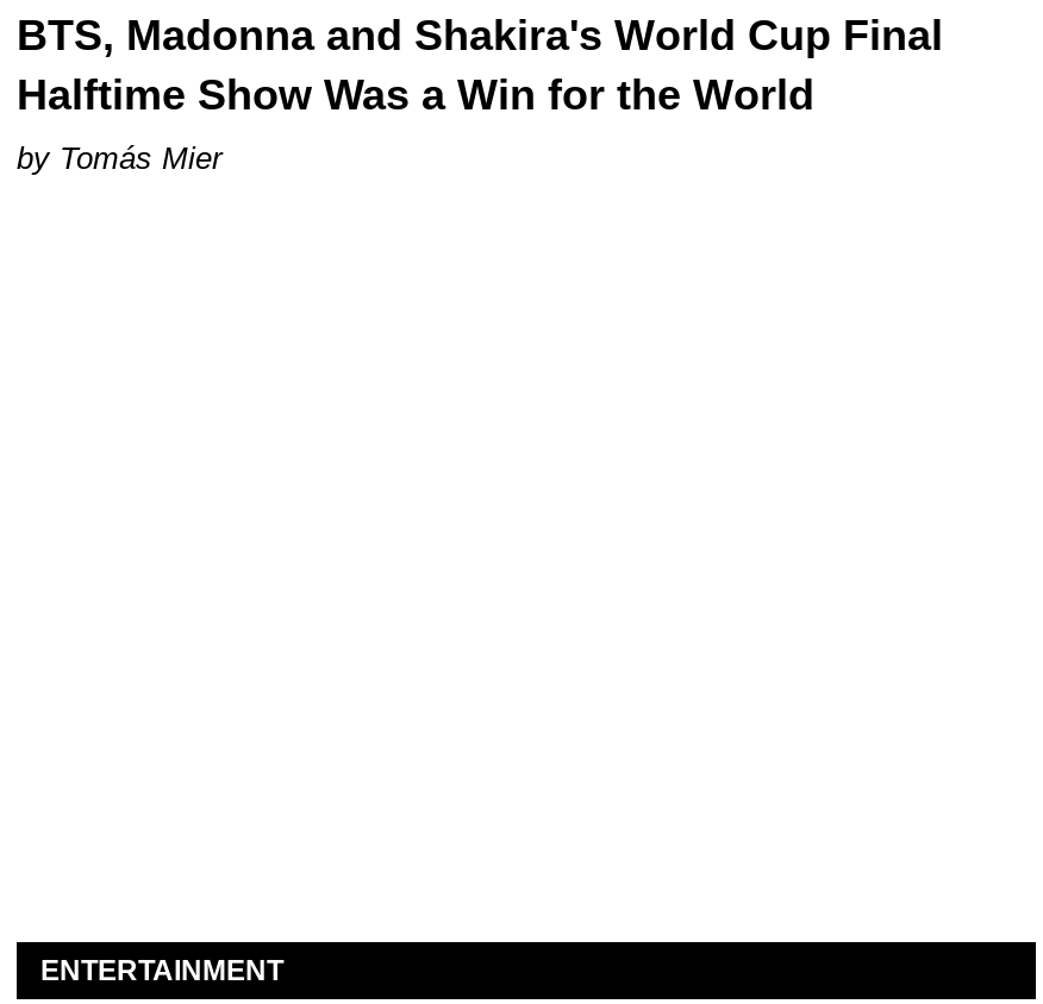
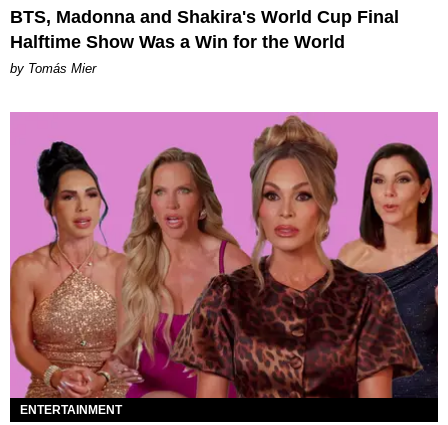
none -> [9,111,439,399] [image]

